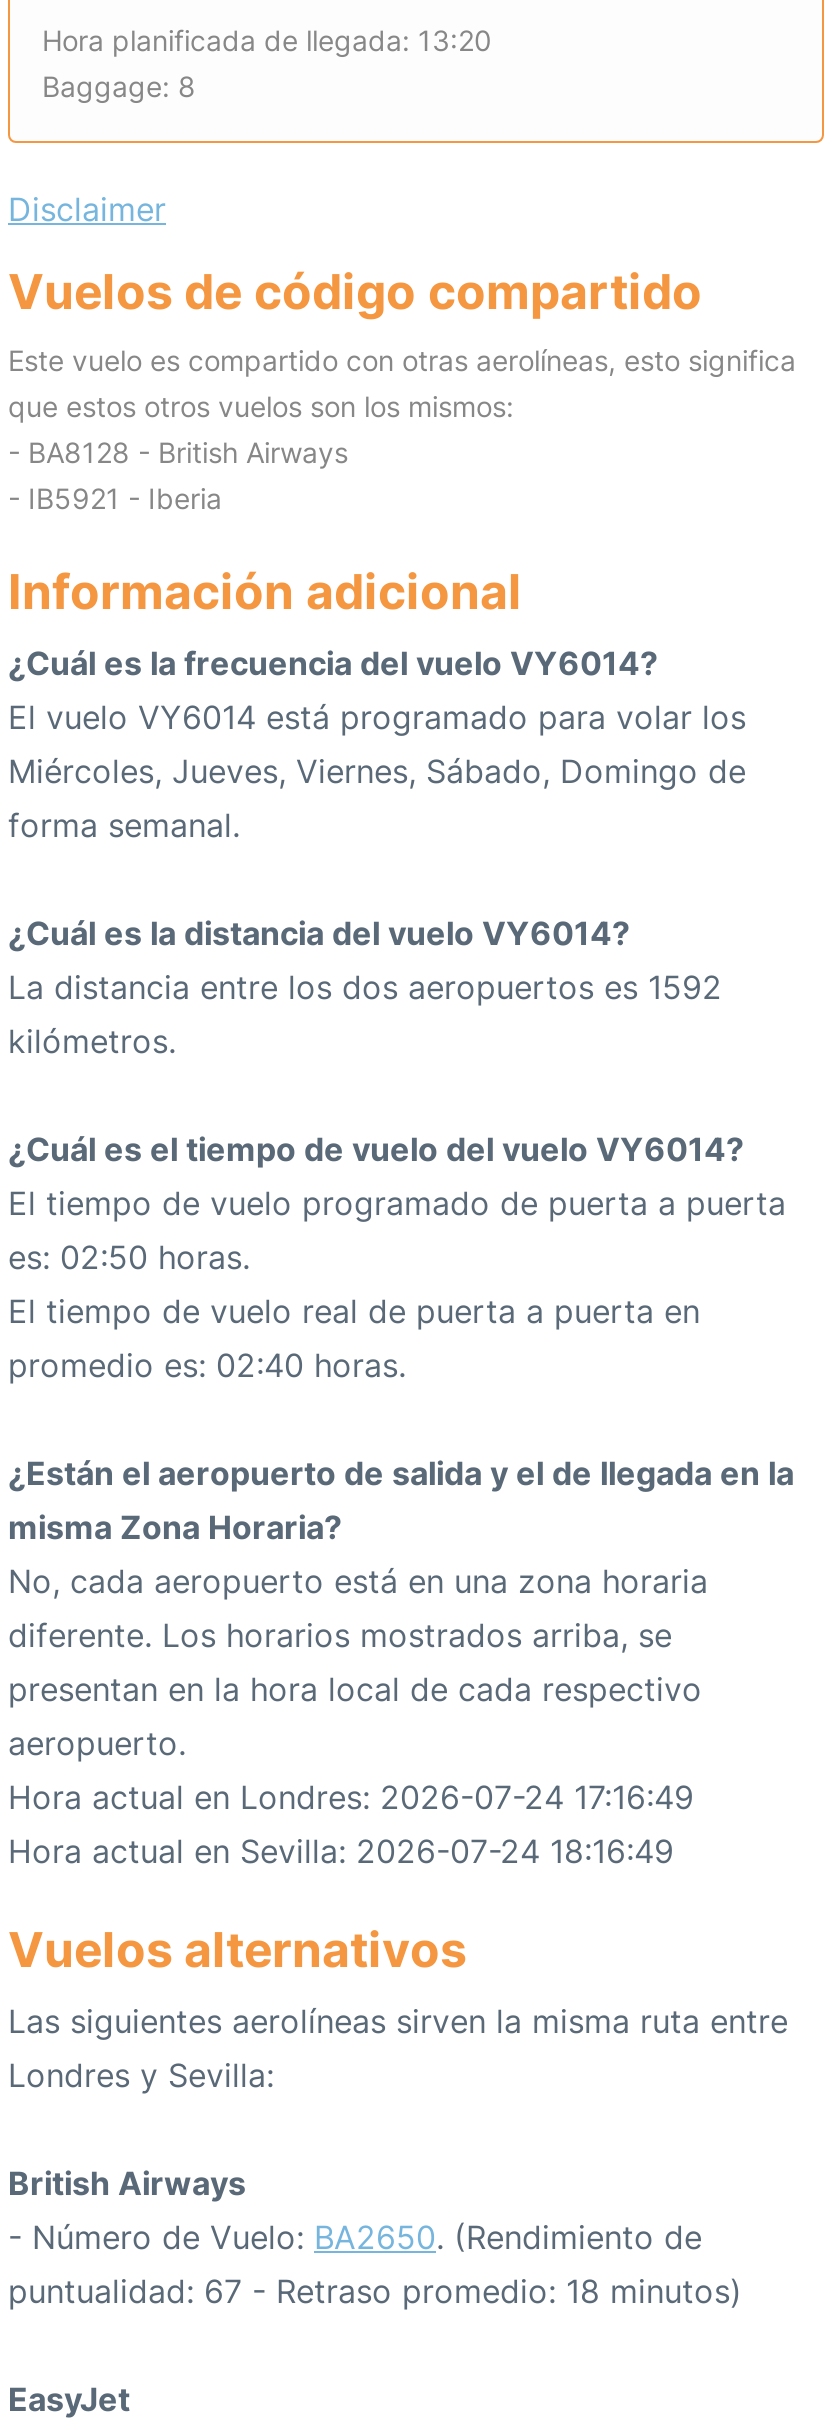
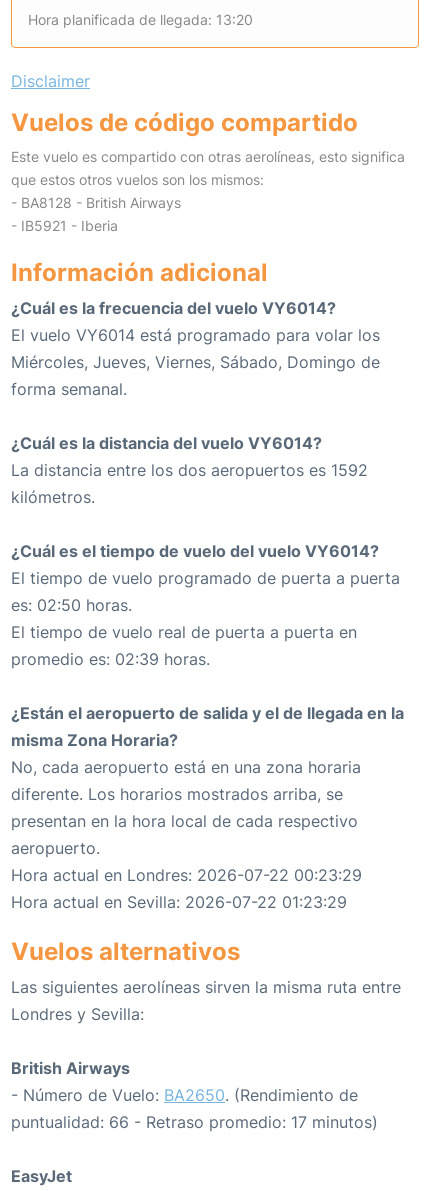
[42,69,196,103] Baggage: 8 -> none
[8,1345,406,1385] promedio es: 02:40 horas. -> [11,649,210,669] promedio es: 02:39 horas.
[8,1777,694,1817] Hora actual en Londres: 2026-07-24 17:16:49 -> [11,865,362,885] Hora actual en Londres: 2026-07-22 00:23:29
[8,1831,674,1871] Hora actual en Sevilla: 2026-07-24 18:16:49 -> [11,892,347,912] Hora actual en Sevilla: 2026-07-22 01:23:29
[8,2271,742,2311] puntualidad: 67 - Retraso promedio: 18 minutos) -> [11,1112,378,1132] puntualidad: 66 - Retraso promedio: 17 minutos)

